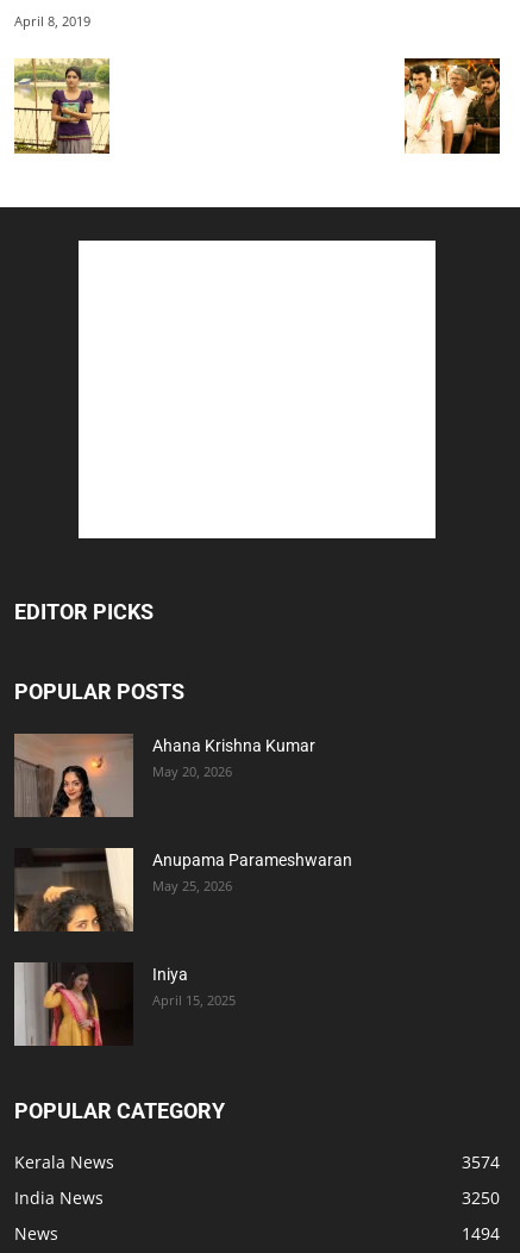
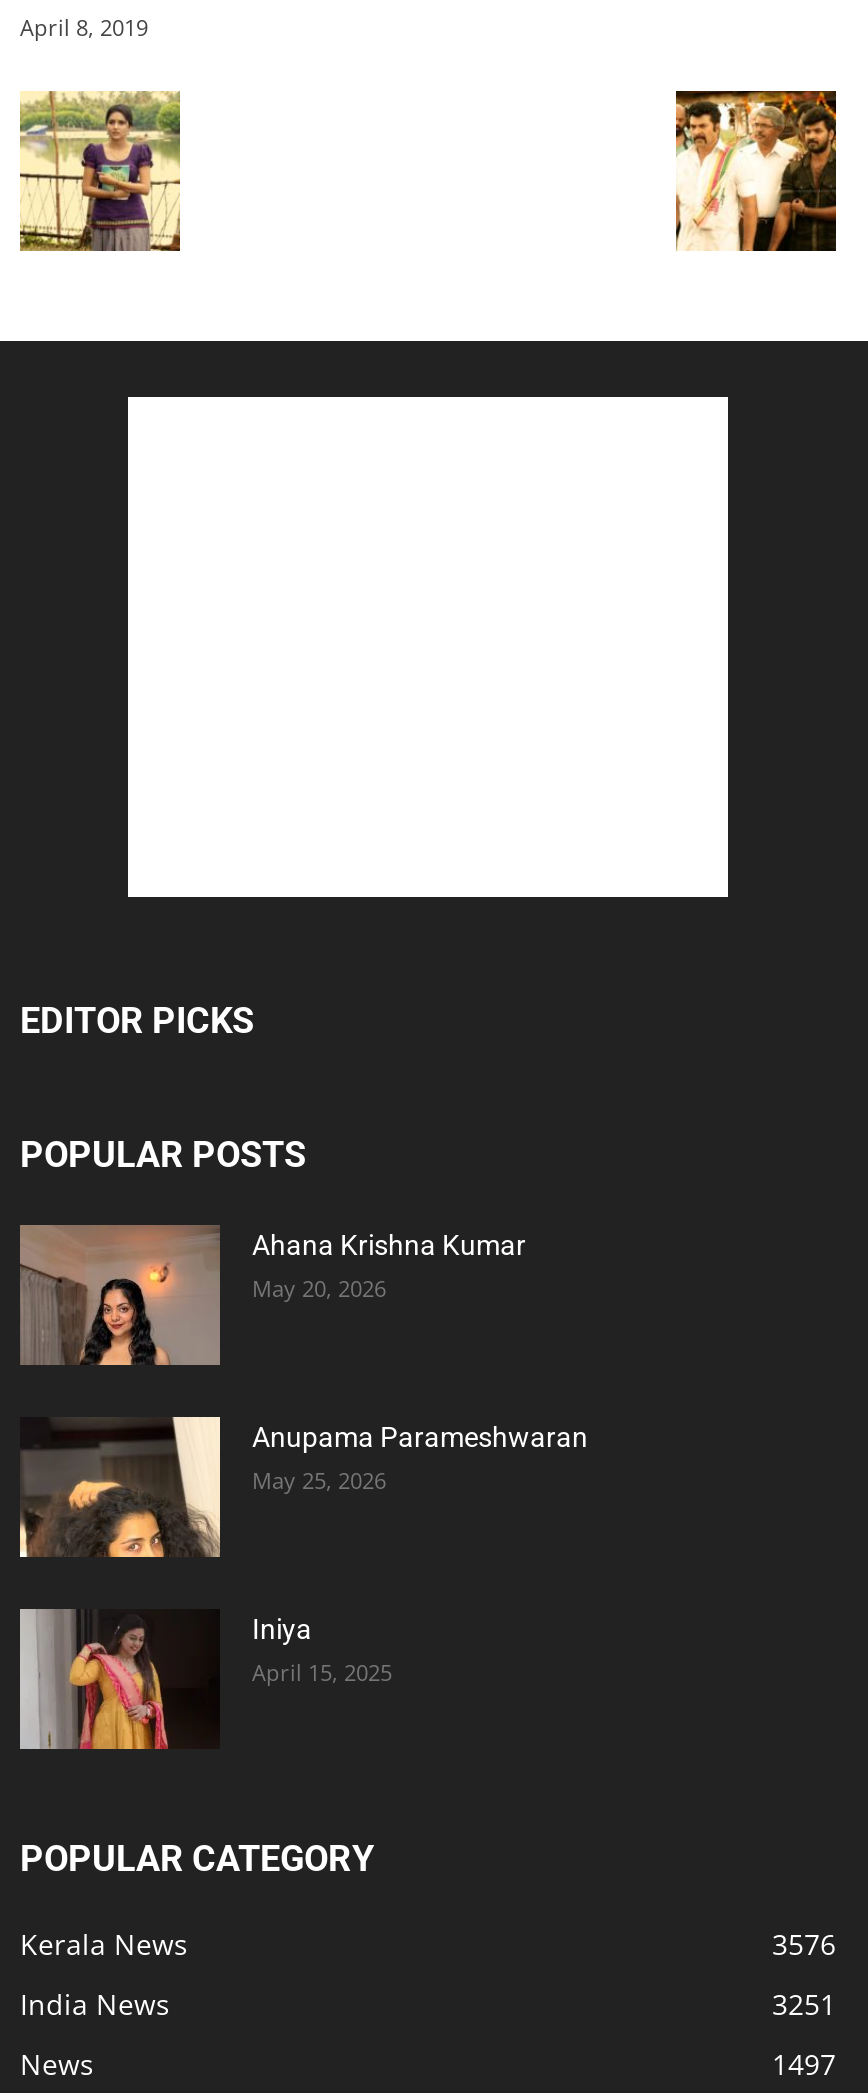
[462,1150,500,1173] 3574 -> [772,1925,836,1963] 3576
[462,1186,500,1209] 3250 -> [772,1985,836,2023] 3251
[462,1222,500,1244] 1494 -> [772,2045,836,2083] 1497

